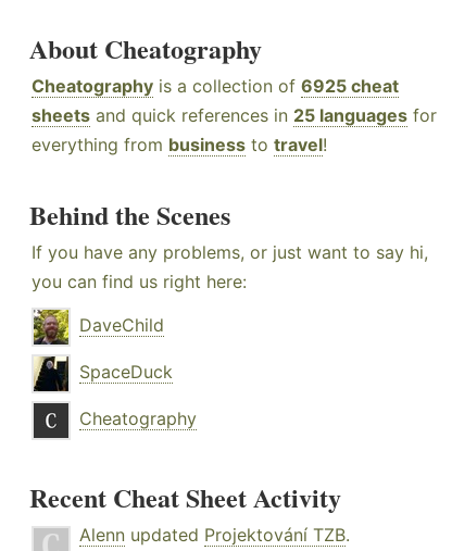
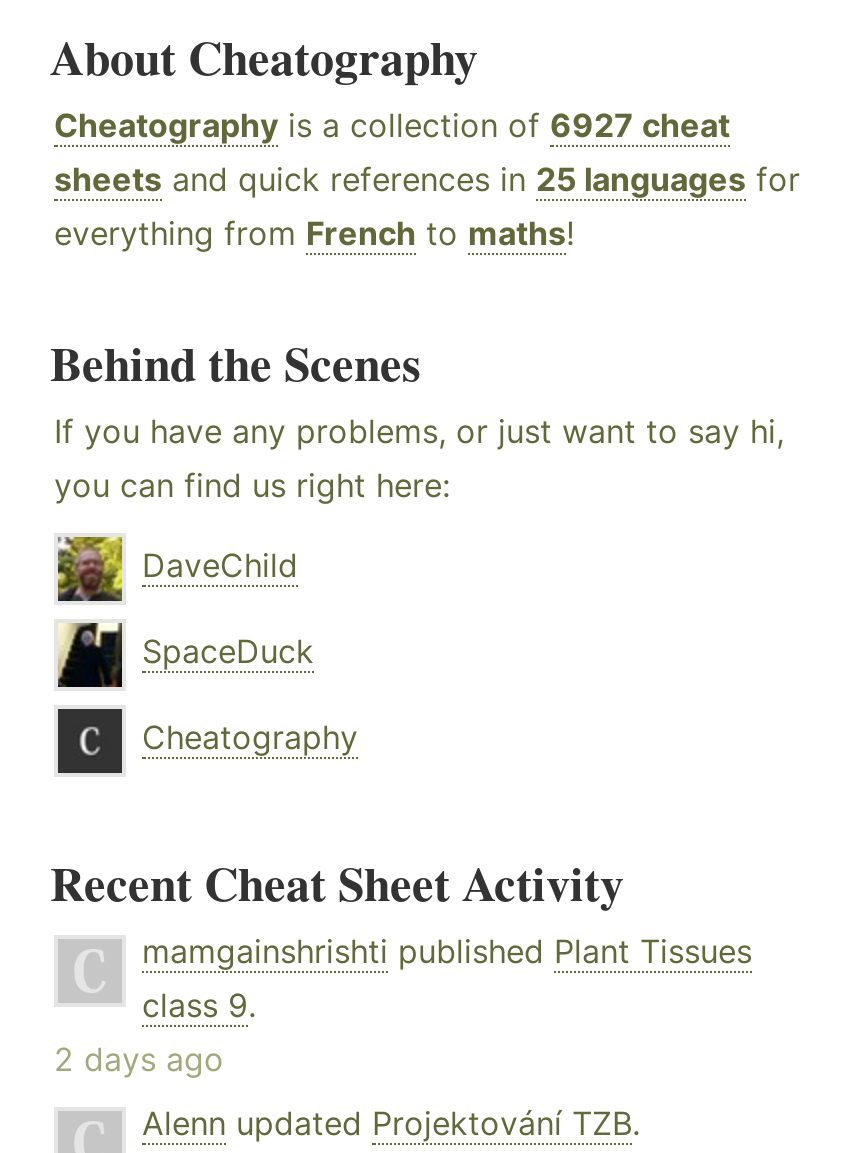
[32,75,399,97] Cheatography is a collection of 6925 cheat -> [54,105,730,145] Cheatography is a collection of 6927 cheat
[32,134,327,156] everything from business to travel! -> [54,213,574,253] everything from French to maths!
none -> [54,931,752,1079] mamgainshrishti published Plant Tissues | class 9. | 2 days ago

